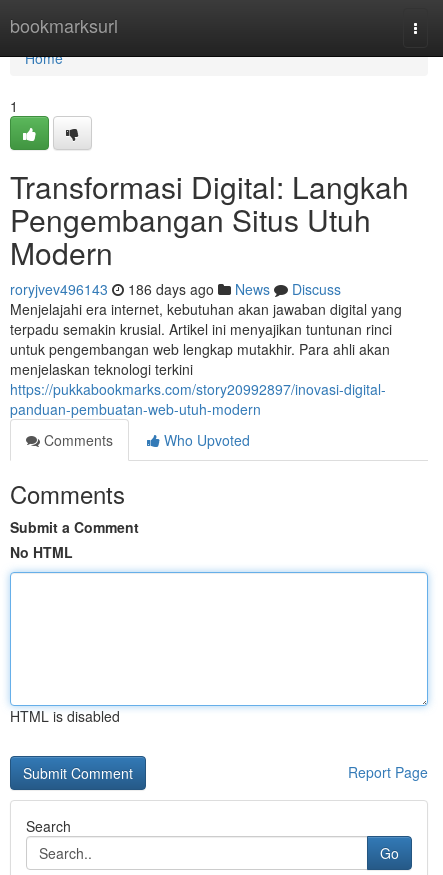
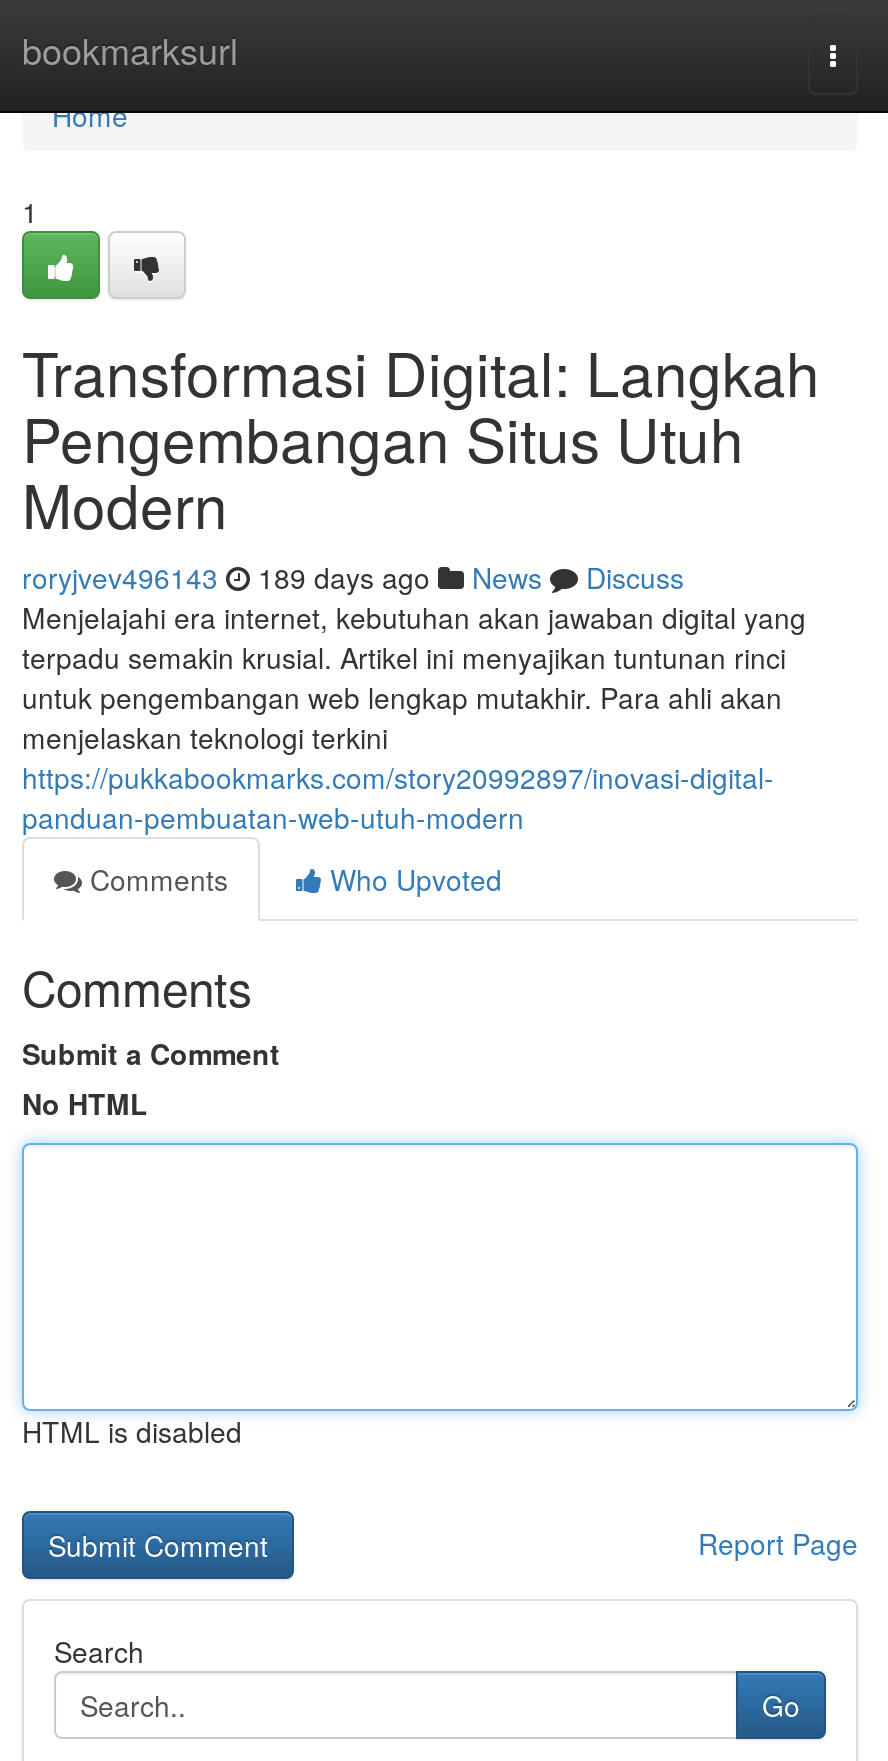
[10,279,341,299] roryjvev496143 186 days ago News Discuss -> [22,557,684,597] roryjvev496143 189 days ago News Discuss

